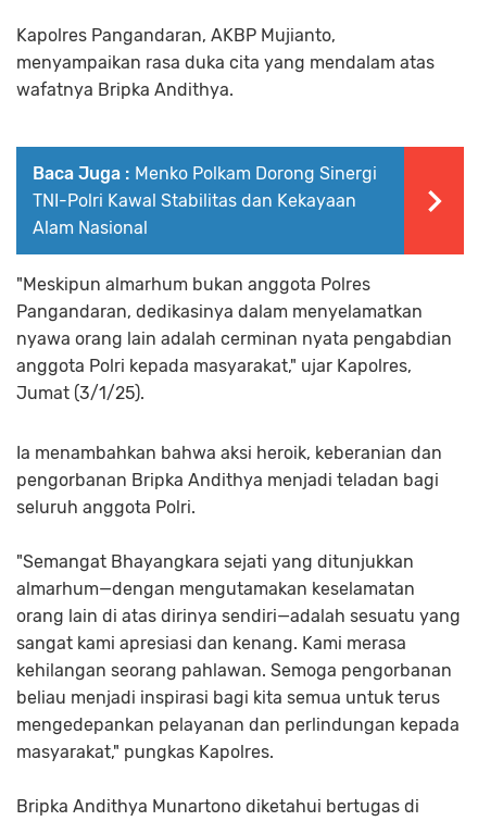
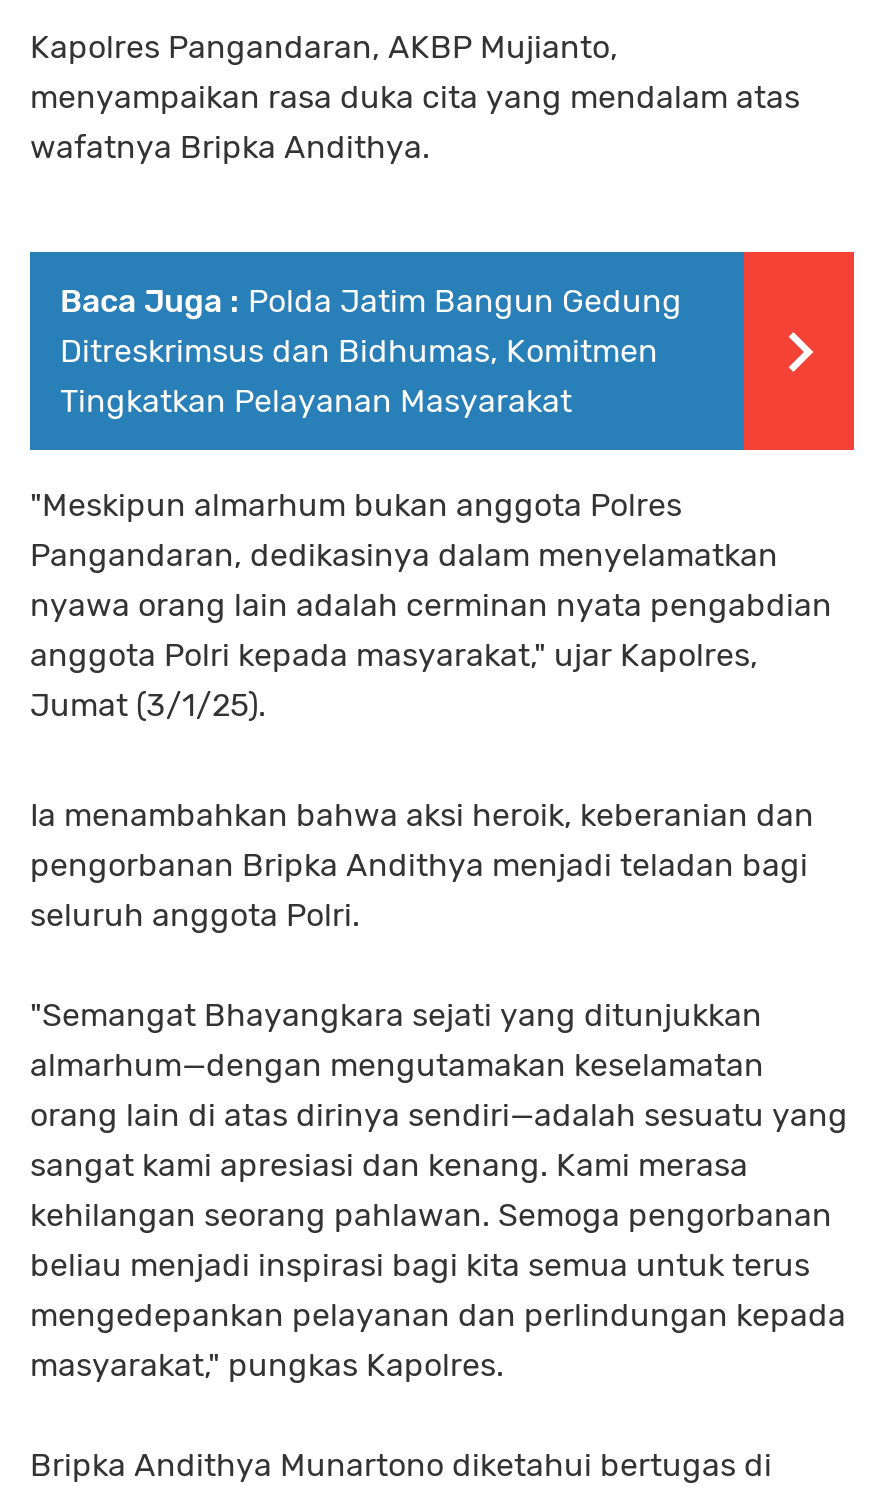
[33,163,377,238] Baca Juga : Menko Polkam Dorong Sinergi | TNI-Polri Kawal Stabilitas dan Kekayaan | Alam Nasional -> [60,282,682,420] Baca Juga : Polda Jatim Bangun Gedung | Ditreskrimsus dan Bidhumas, Komitmen | Tingkatkan Pelayanan Masyarakat

